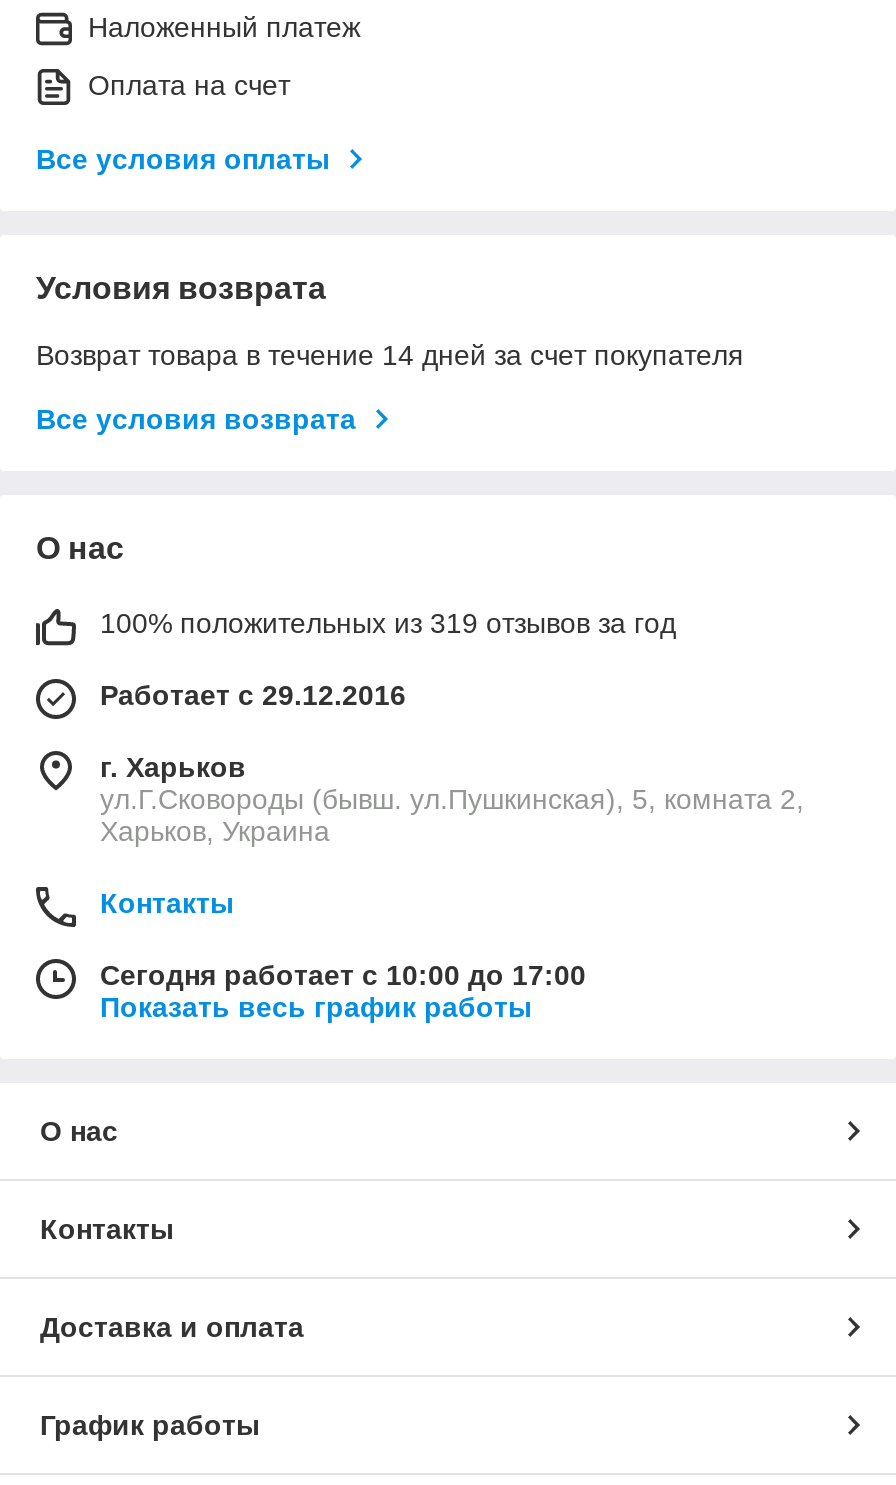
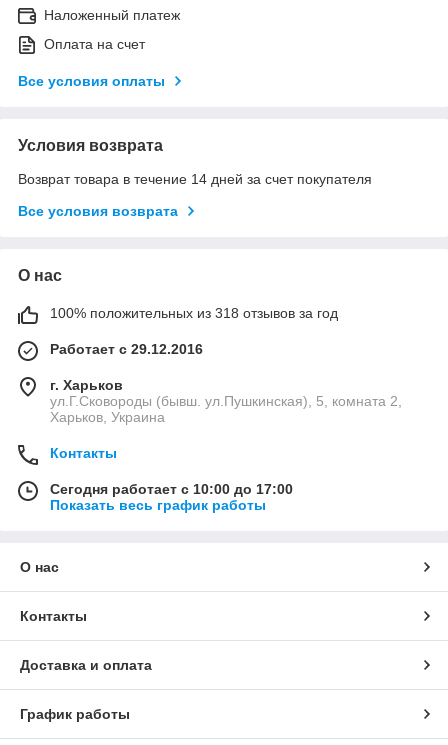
[100,607,676,639] 100% положительных из 319 отзывов за год -> [50,305,338,321] 100% положительных из 318 отзывов за год

